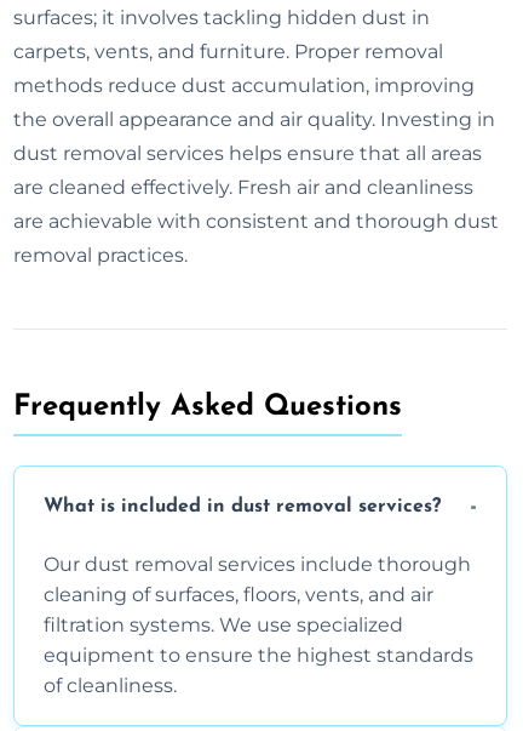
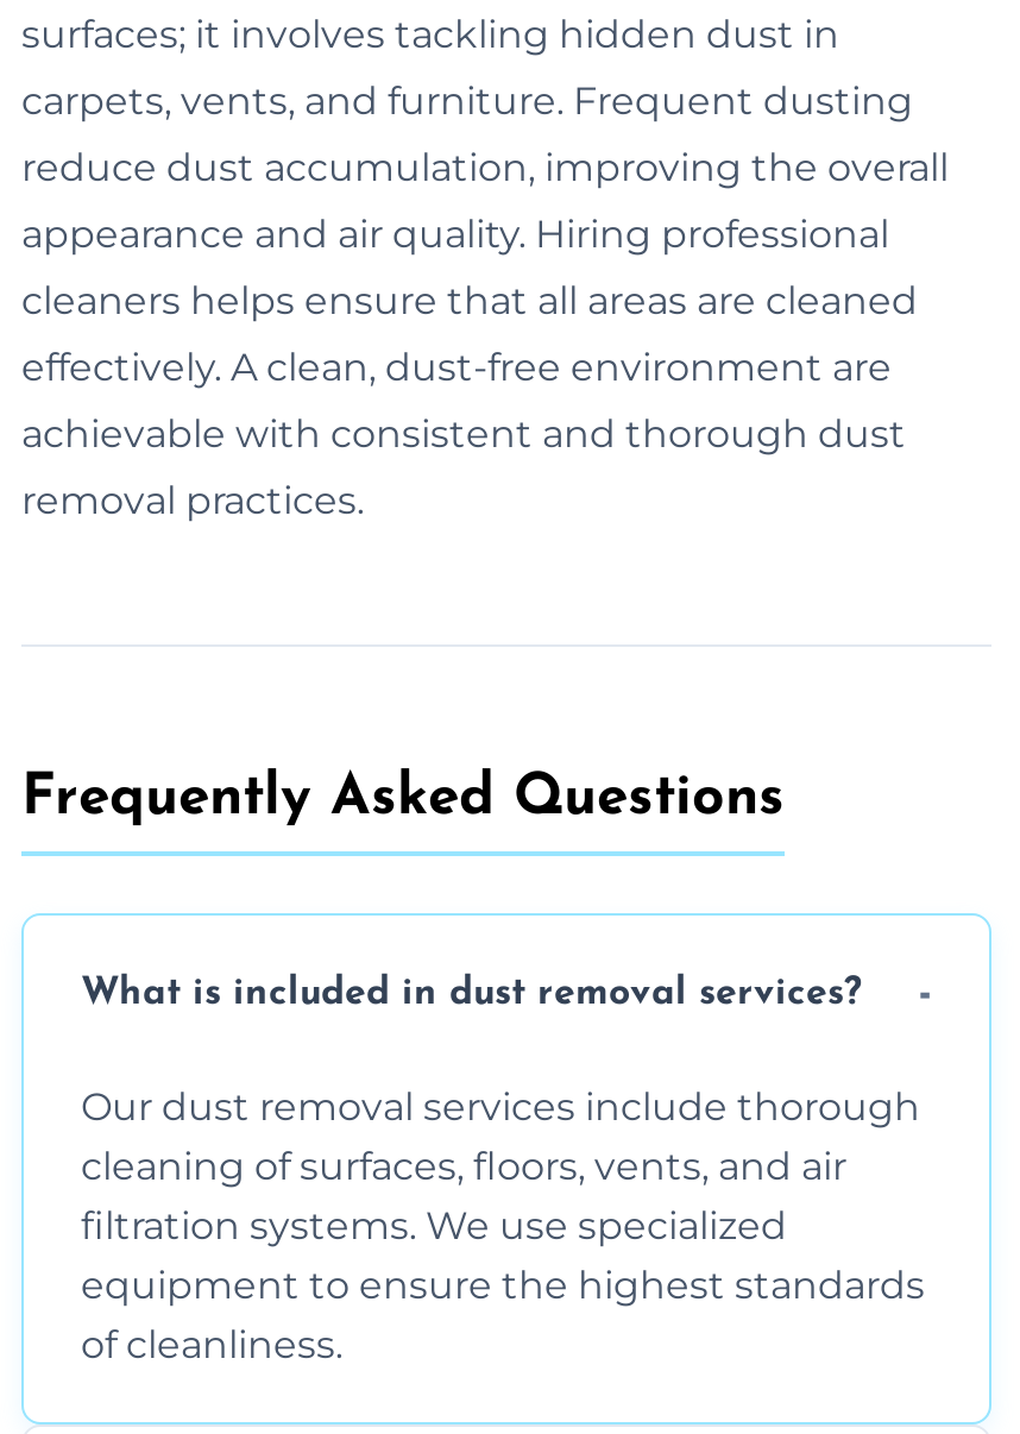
[13,40,443,63] carpets, vents, and furniture. Proper removal -> [21,78,913,123] carpets, vents, and furniture. Frequent dusting
[13,74,475,97] methods reduce dust accumulation, improving -> [21,144,949,190] reduce dust accumulation, improving the overall
[13,108,495,131] the overall appearance and air quality. Investing in -> [21,211,889,256] appearance and air quality. Hiring professional
[13,141,482,165] dust removal services helps ensure that all areas -> [21,278,918,323] cleaners helps ensure that all areas are cleaned
[13,175,473,198] are cleaned effectively. Fresh air and cleanliness -> [21,344,892,389] effectively. A clean, dust-free environment are
[13,209,499,232] are achievable with consistent and thorough dust -> [21,411,906,456] achievable with consistent and thorough dust

